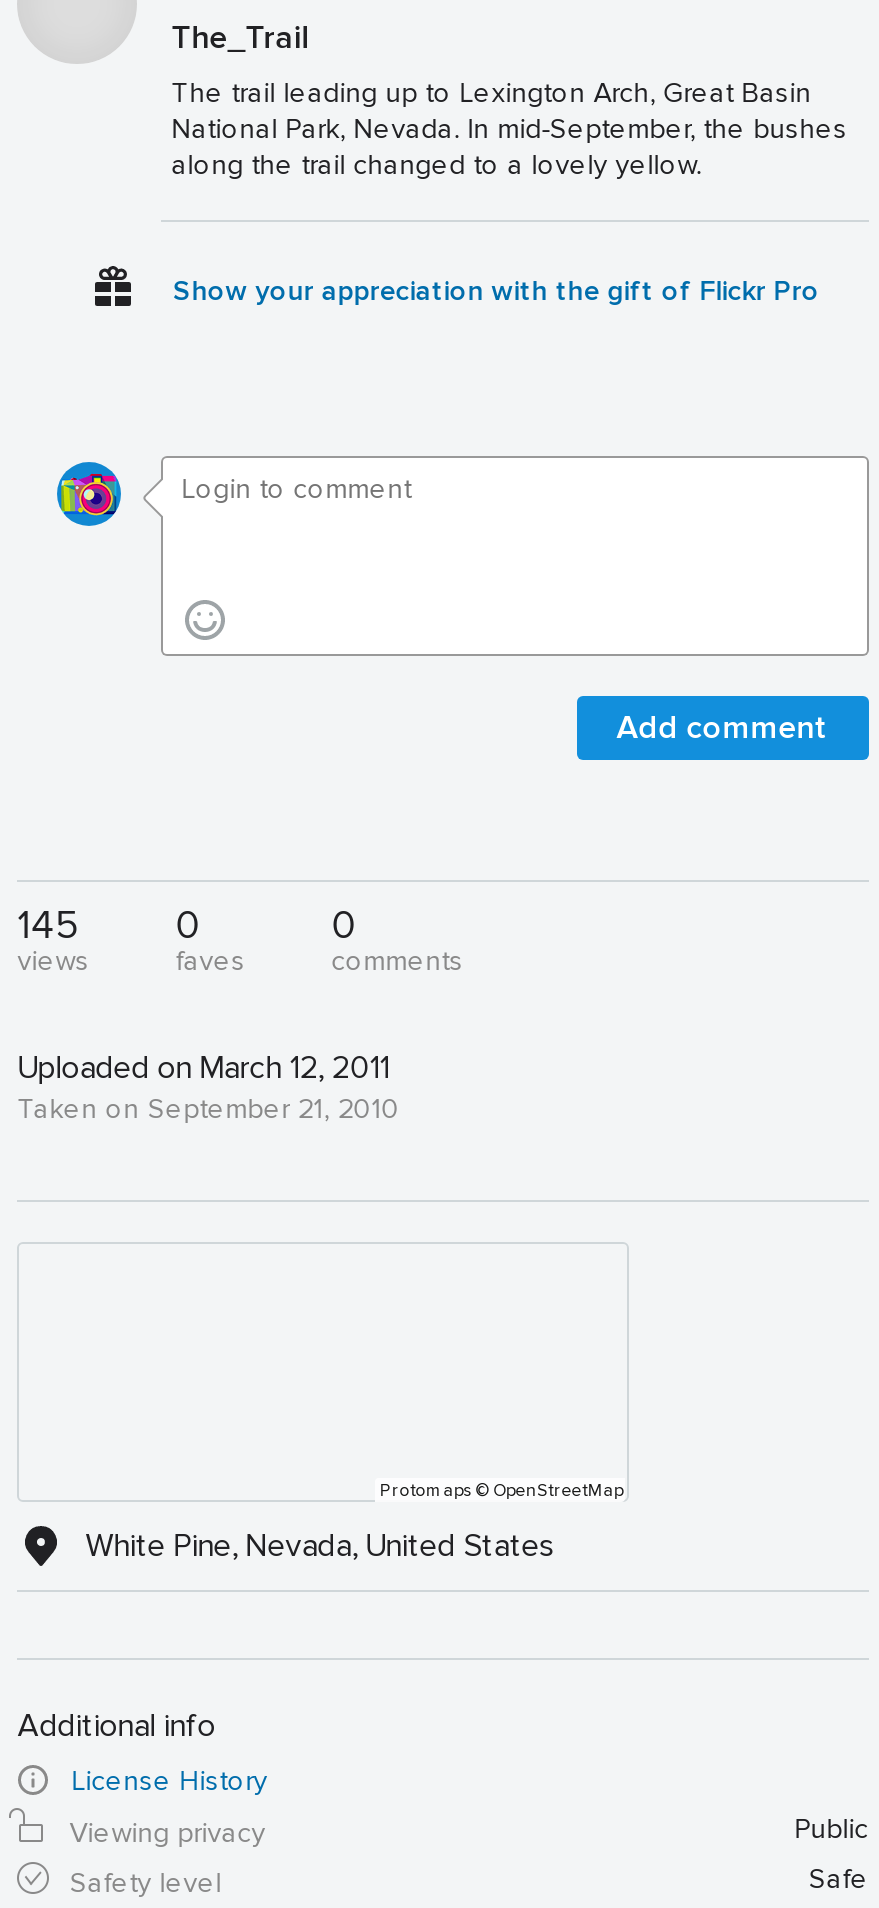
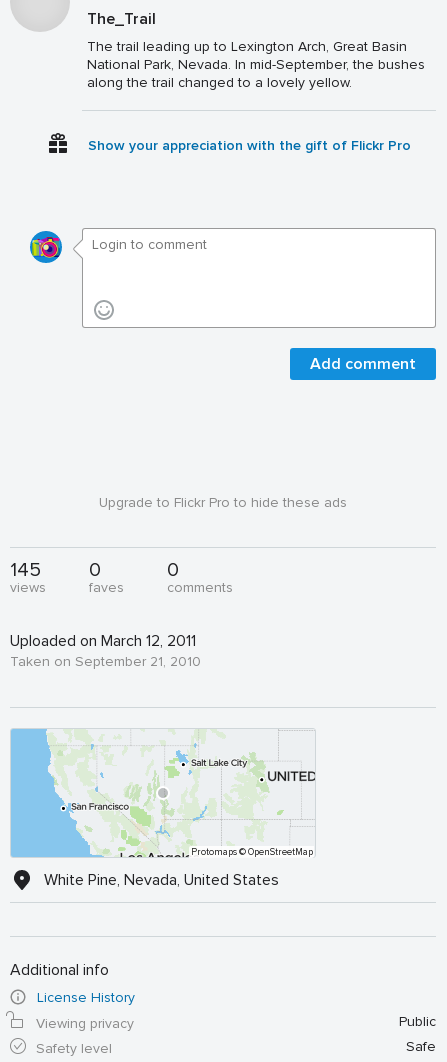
none -> [99,494,347,511] Upgrade to Flickr Pro to hide these ads
none -> [10,728,316,858] [image]

